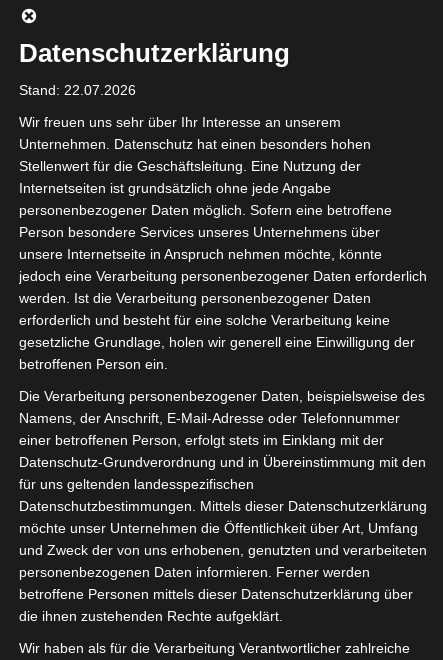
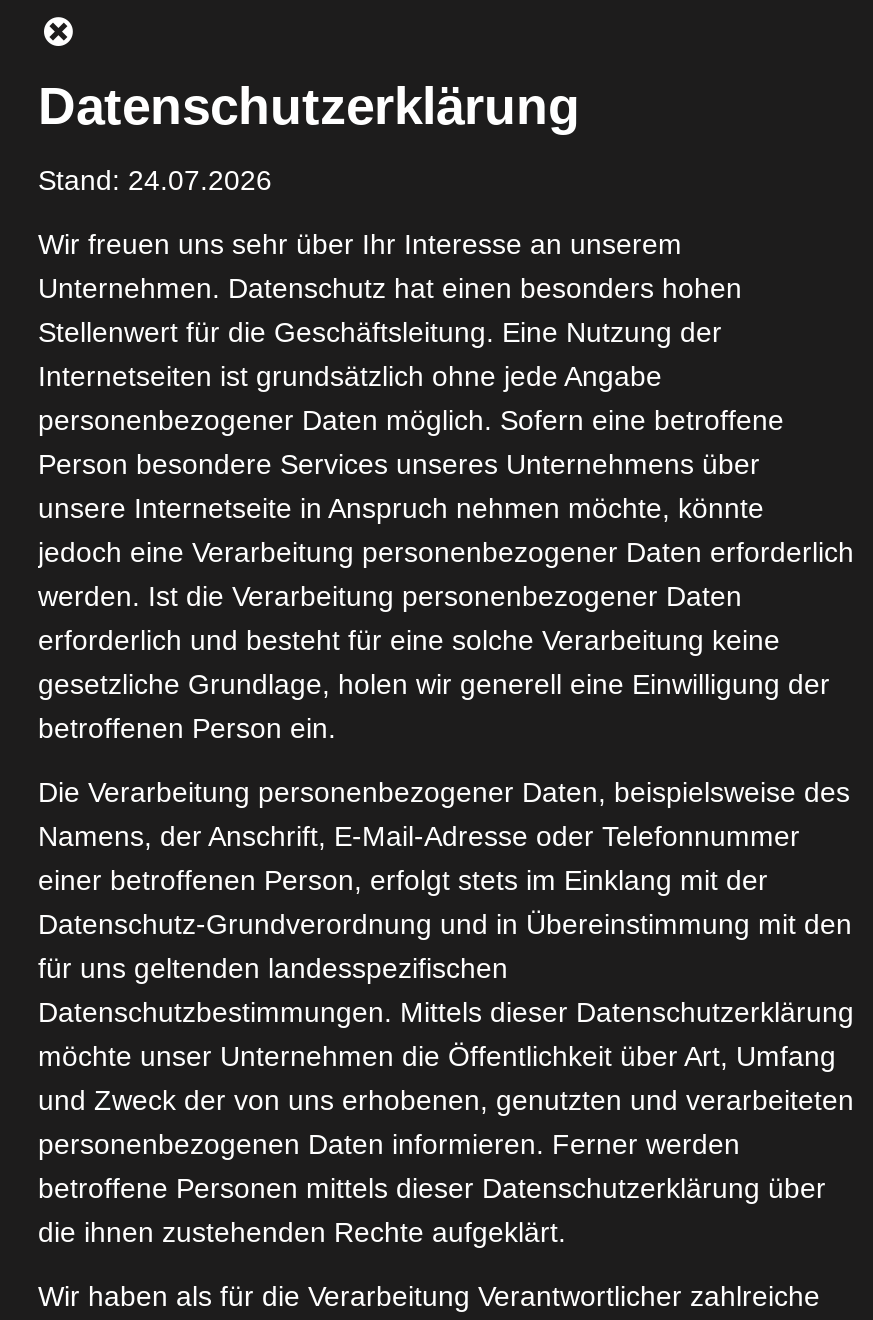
[19,82,136,98] Stand: 22.07.2026 -> [38,165,272,197] Stand: 24.07.2026

